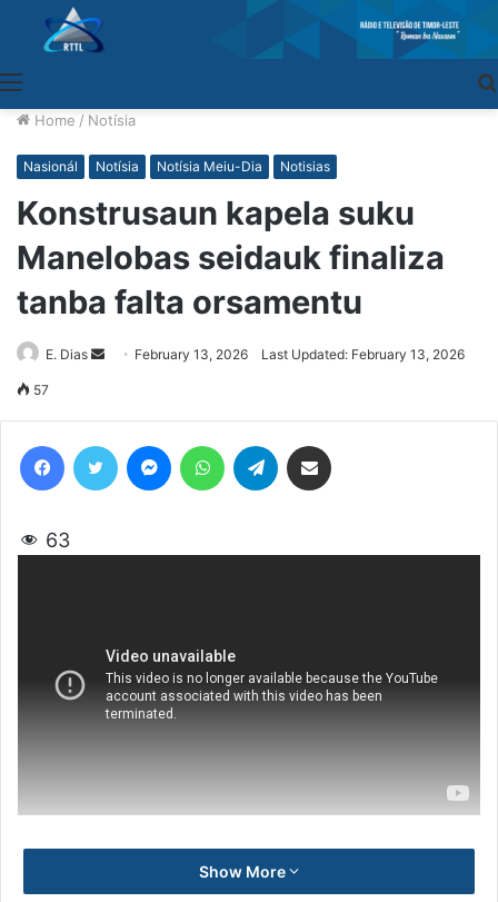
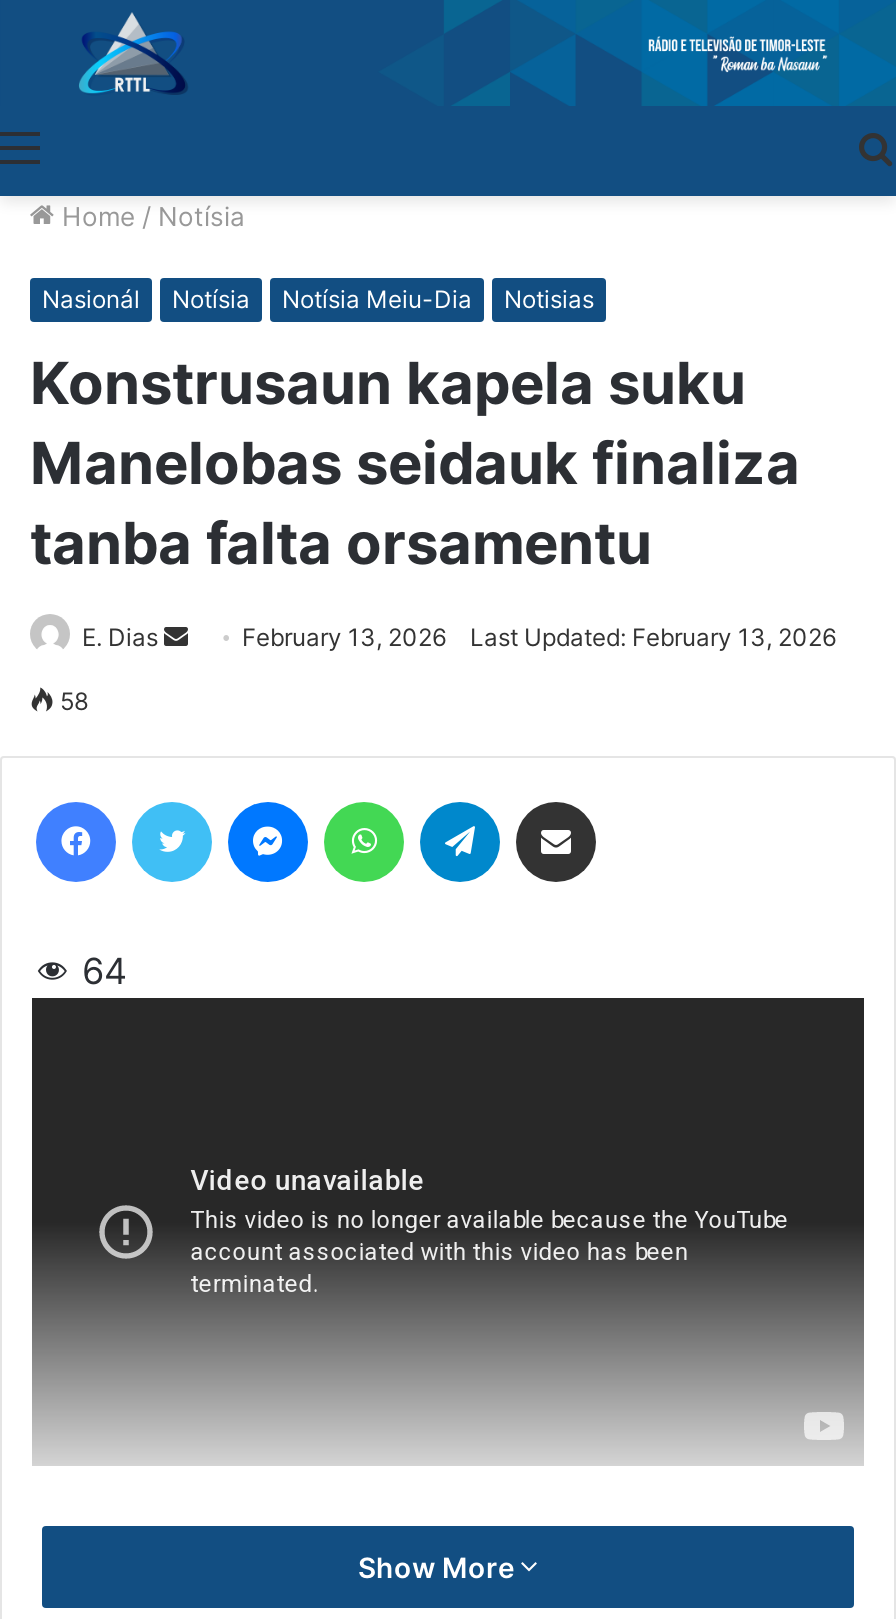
[30,381,49,398] 57 -> [54,686,88,716] 58
[46,528,70,552] 63 -> [82,950,128,992] 64

